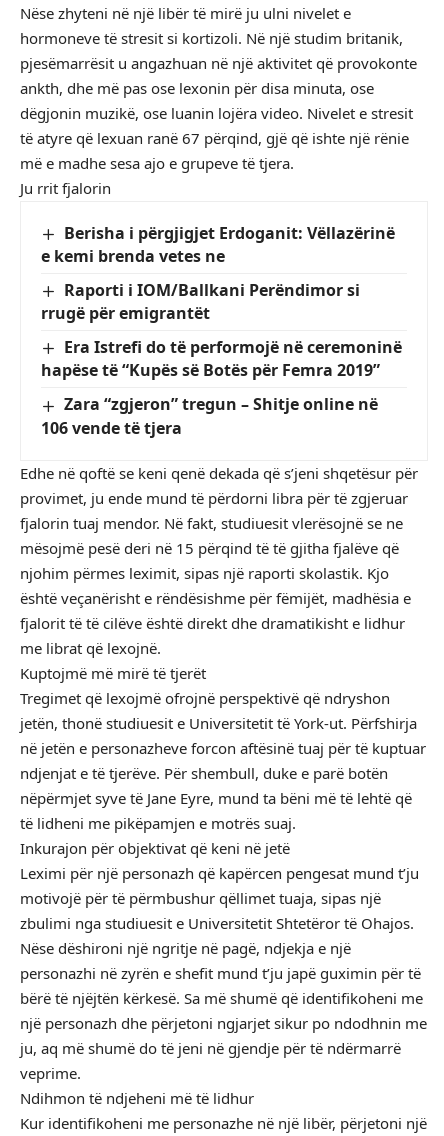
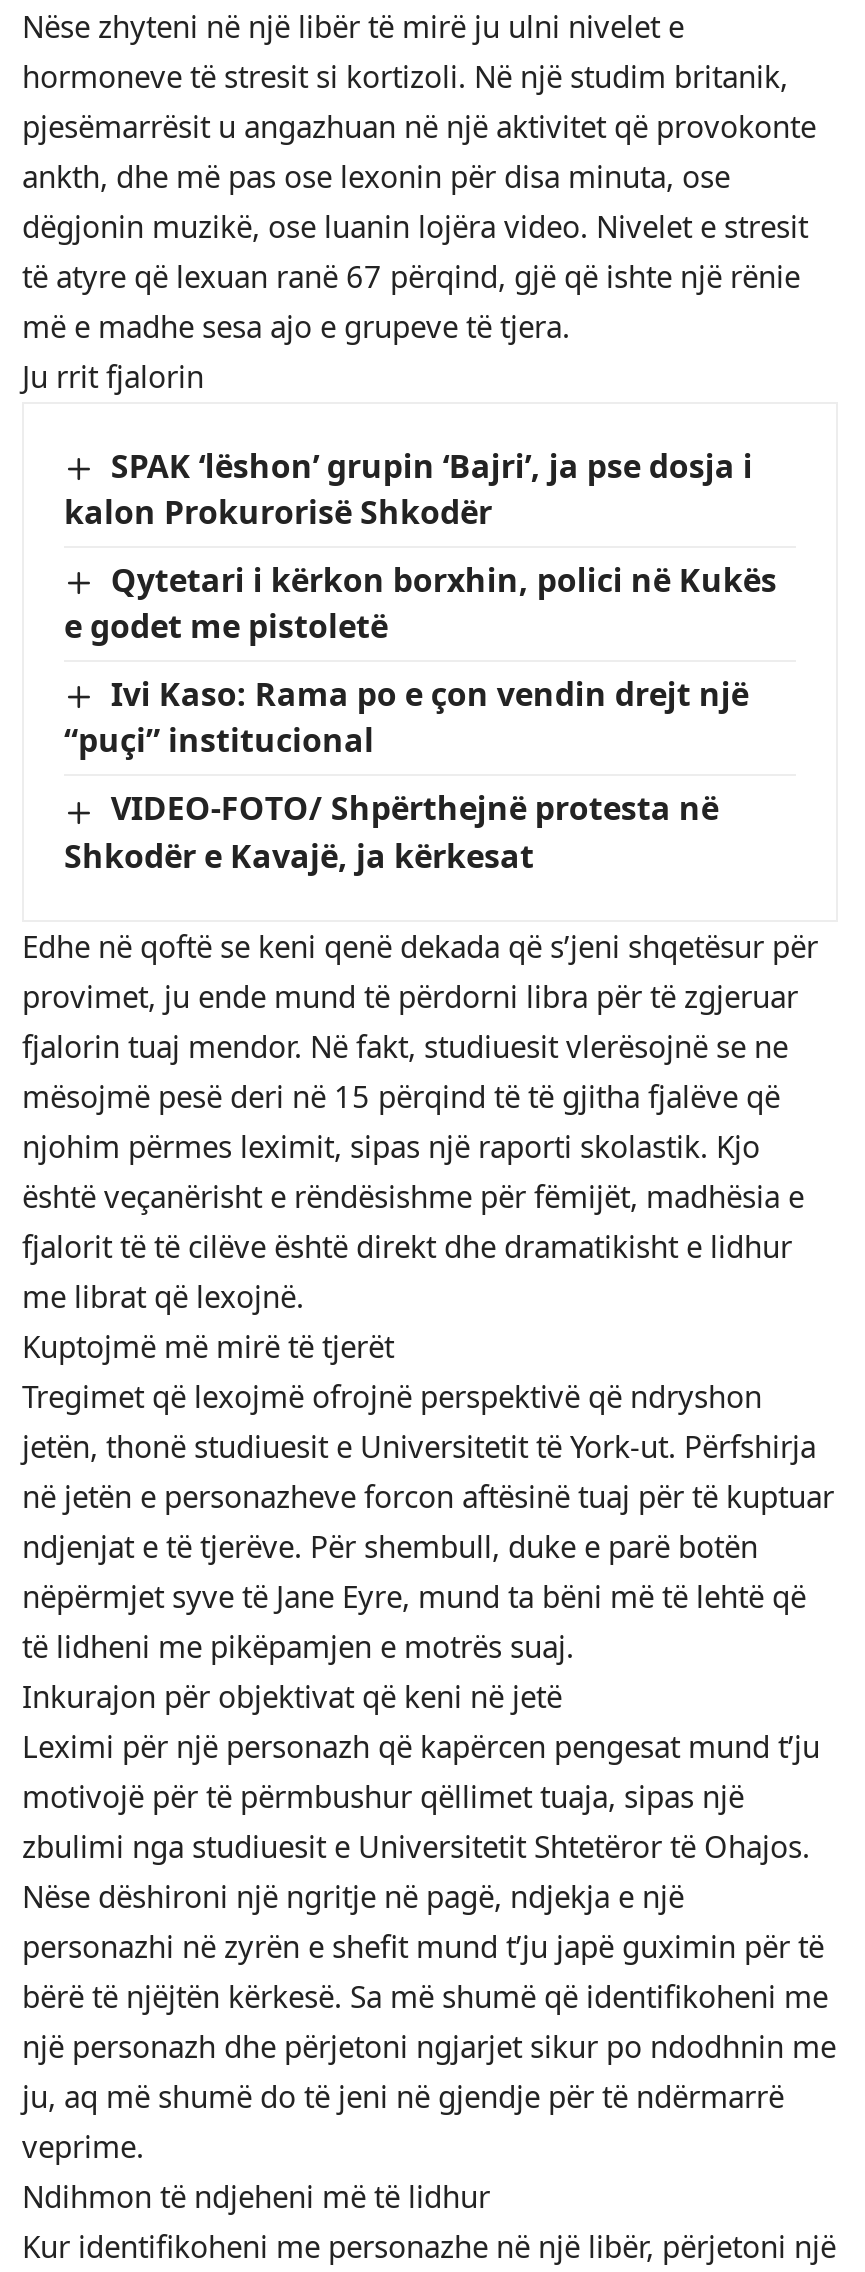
[41,222,395,267] Berisha i përgjigjet Erdoganit: Vëllazërinë | e kemi brenda vetes ne -> [64,444,753,534] SPAK ‘lëshon’ grupin ‘Bajri’, ja pse dosja i | kalon Prokurorisë Shkodër
[41,279,360,324] Raporti i IOM/Ballkani Perëndimor si | rrugë për emigrantët -> [64,558,777,649] Qytetari i kërkon borxhin, polici në Kukës | e godet me pistoletë
[41,336,402,381] Era Istrefi do të performojë në ceremoninë | hapëse të “Kupës së Botës për Femra 2019” -> [64,673,749,763] Ivi Kaso: Rama po e çon vendin drejt një | “puçi” institucional
[41,393,378,439] Zara “zgjeron” tregun – Shitje online në | 106 vende të tjera -> [64,787,719,877] VIDEO-FOTO/ Shpërthejnë protesta në | Shkodër e Kavajë, ja kërkesat

